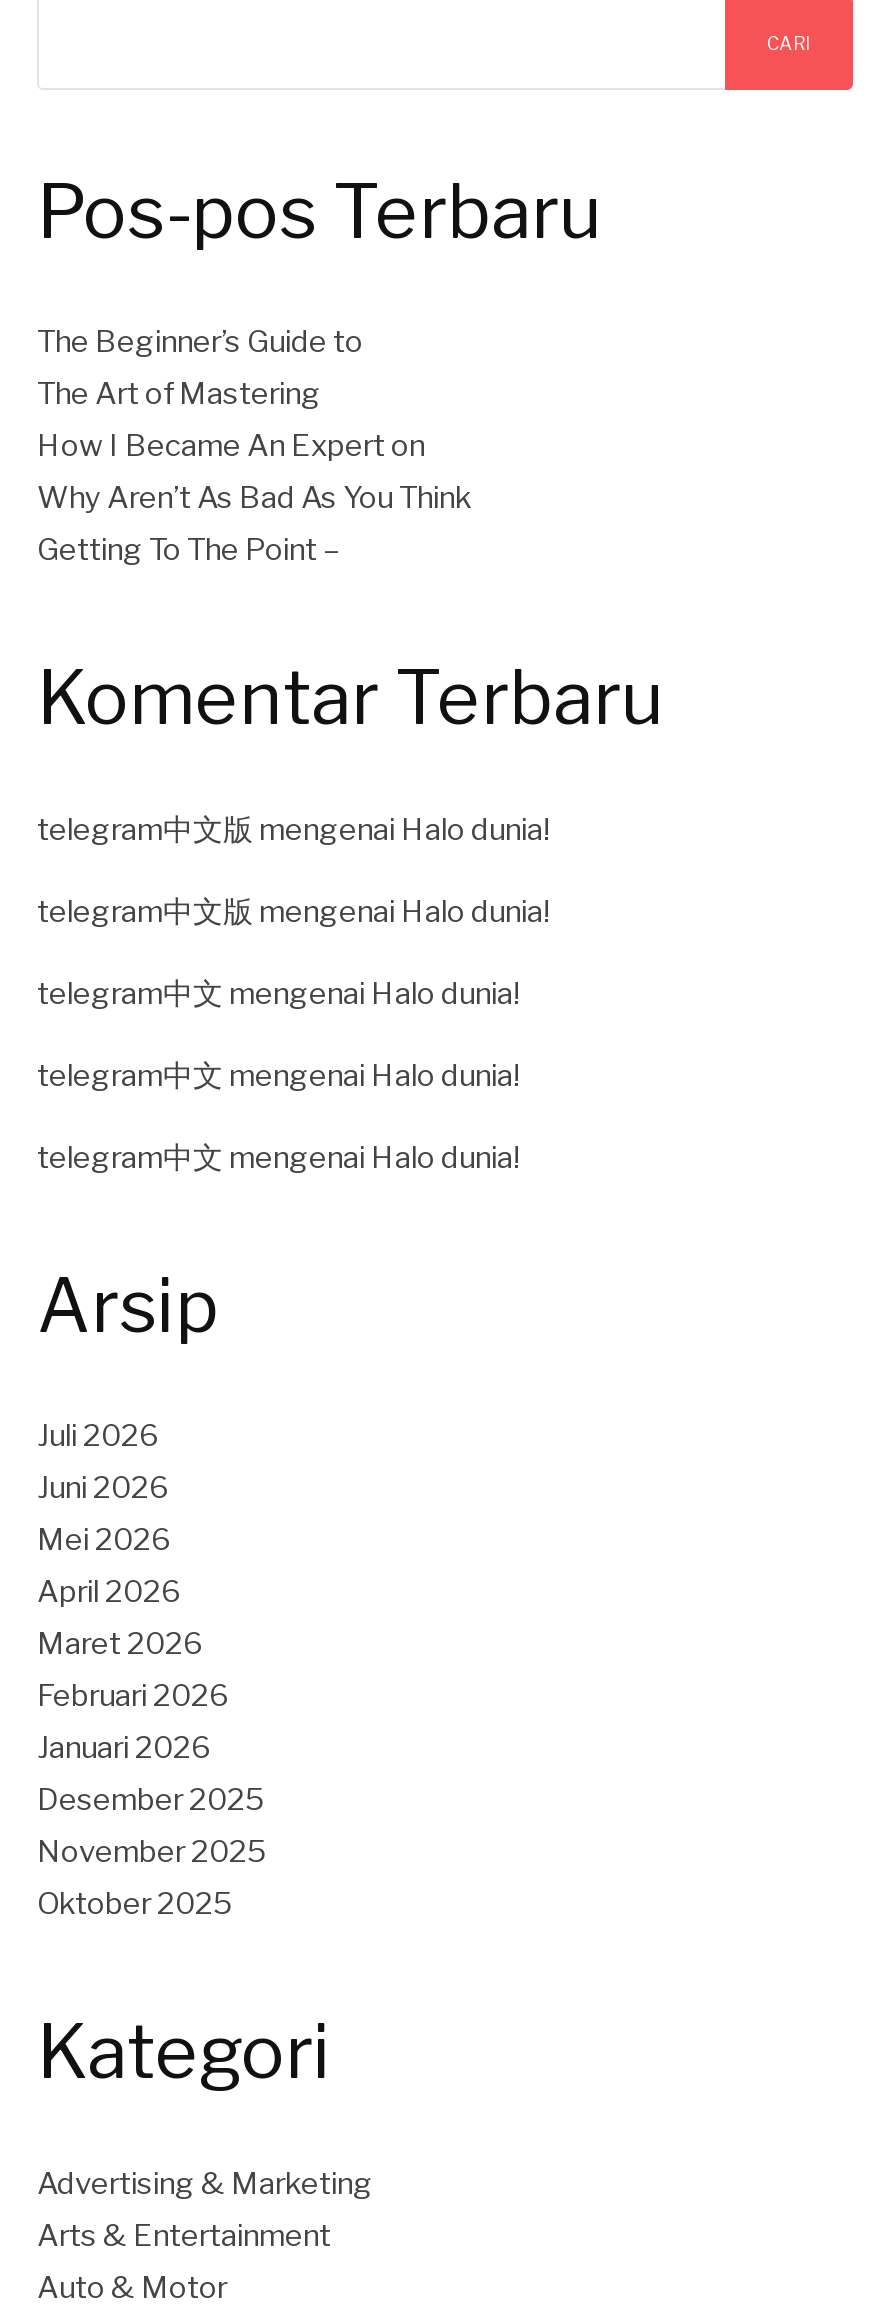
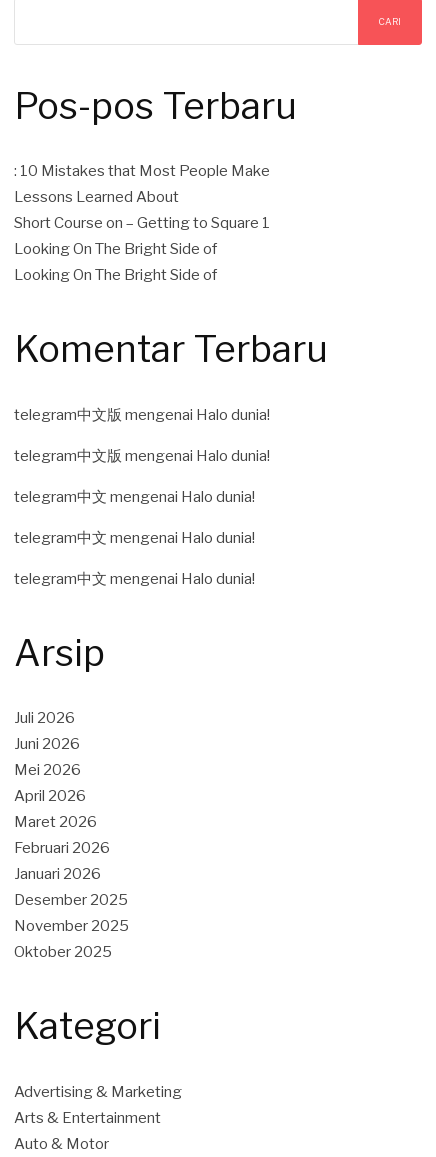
[37,325,471,569] The Beginner’s Guide to | The Art of Mastering | How I Became An Expert on | Why Aren’t As Bad As You Think | Getting To The Point – -> [14,162,270,284] : 10 Mistakes that Most People Make | Lessons Learned About | Short Course on – Getting to Square 1 | Looking On The Bright Side of | Looking On The Bright Side of

